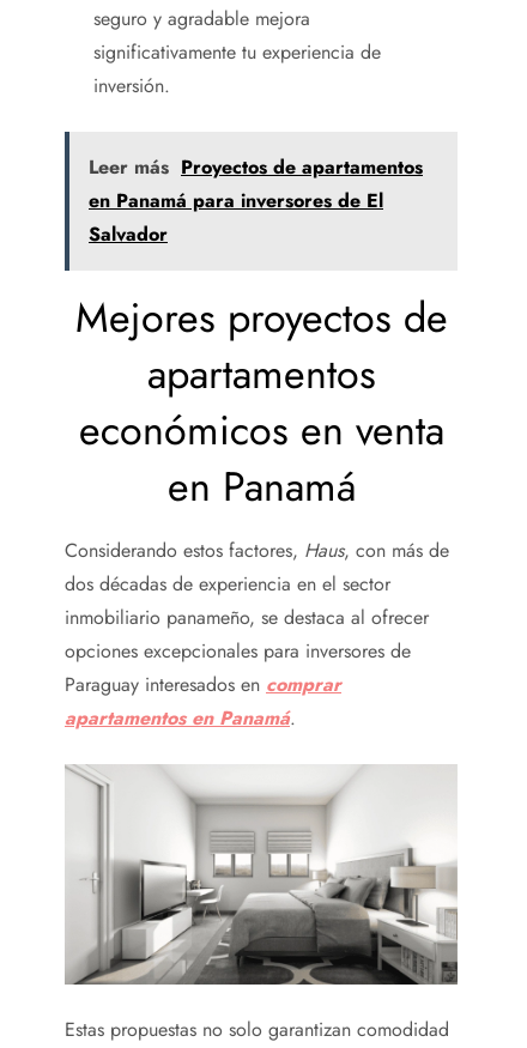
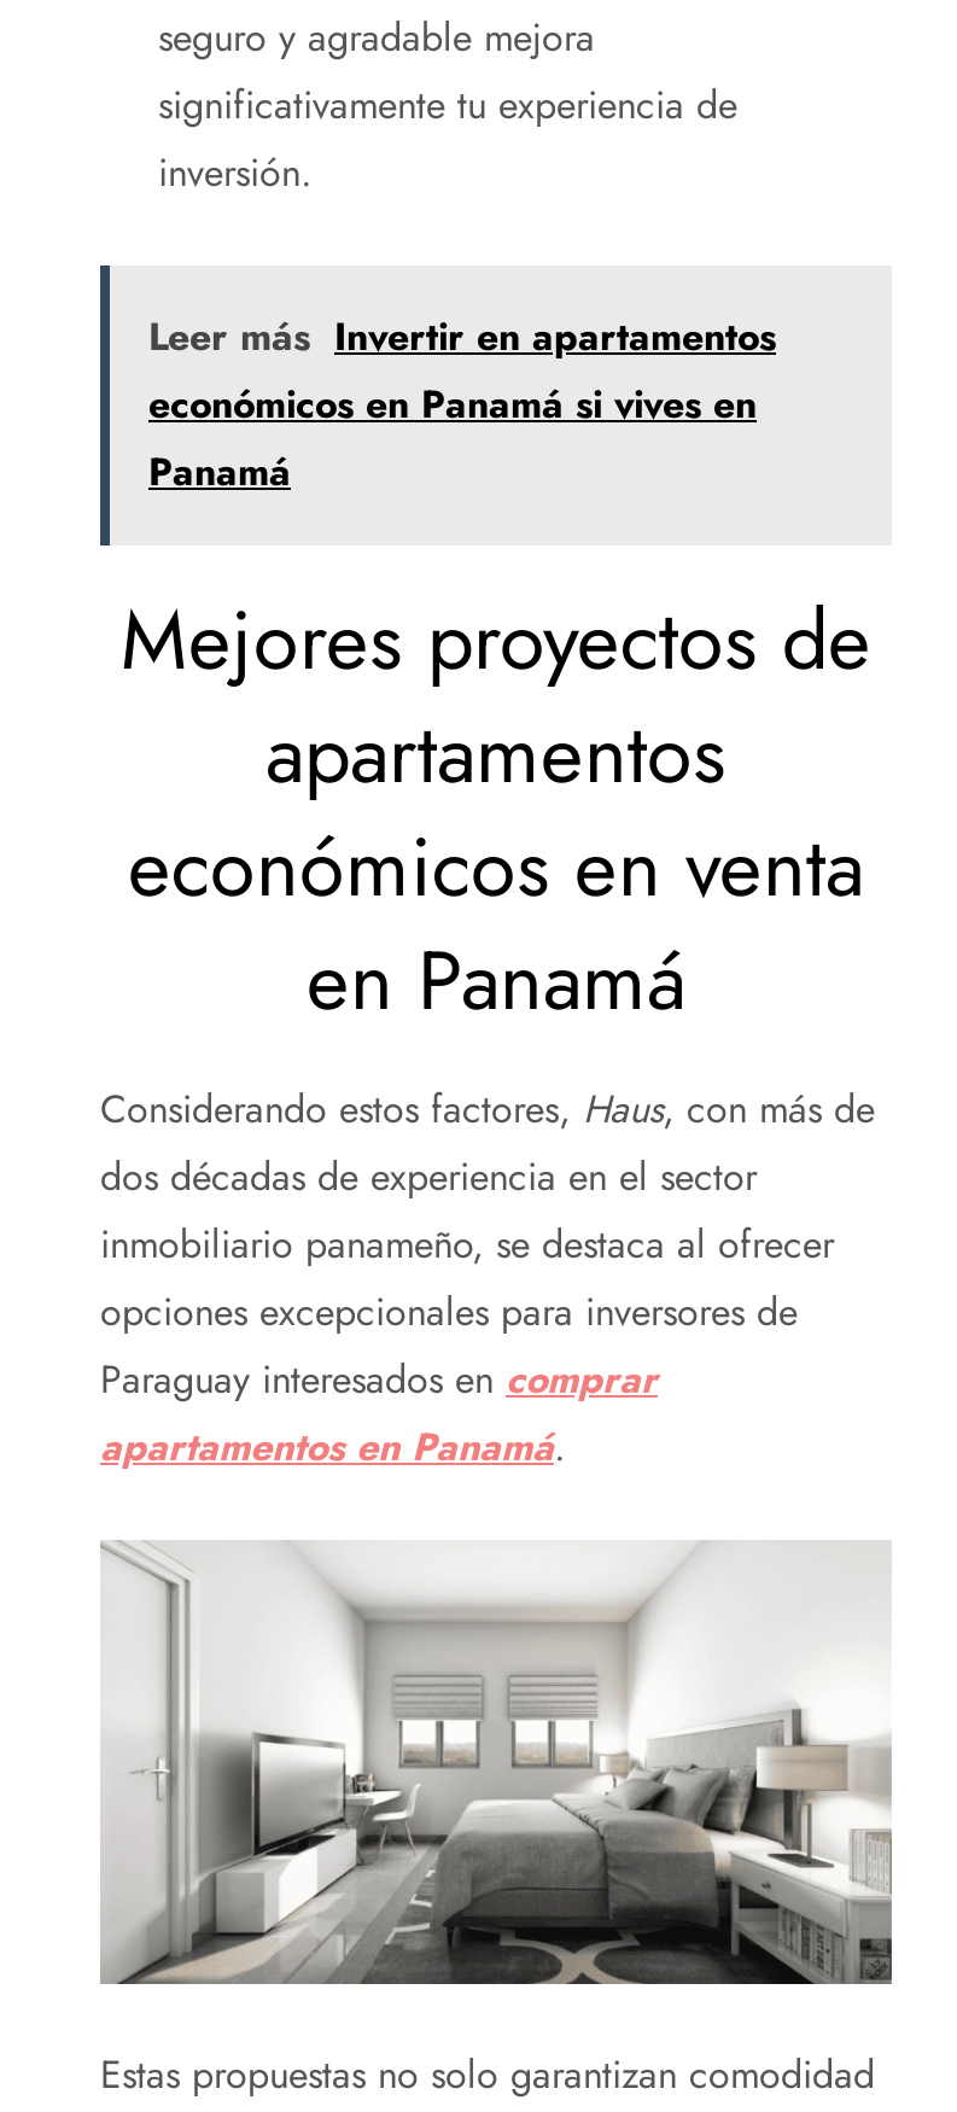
[89,153,423,248] Leer más Proyectos de apartamentos | en Panamá para inversores de El | Salvador -> [148,308,776,499] Leer más Invertir en apartamentos | económicos en Panamá si vives en | Panamá

